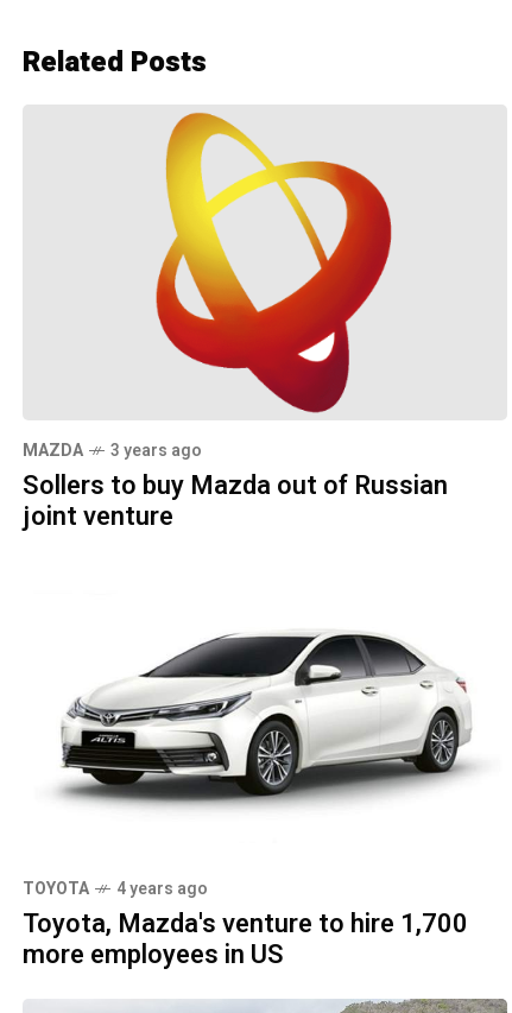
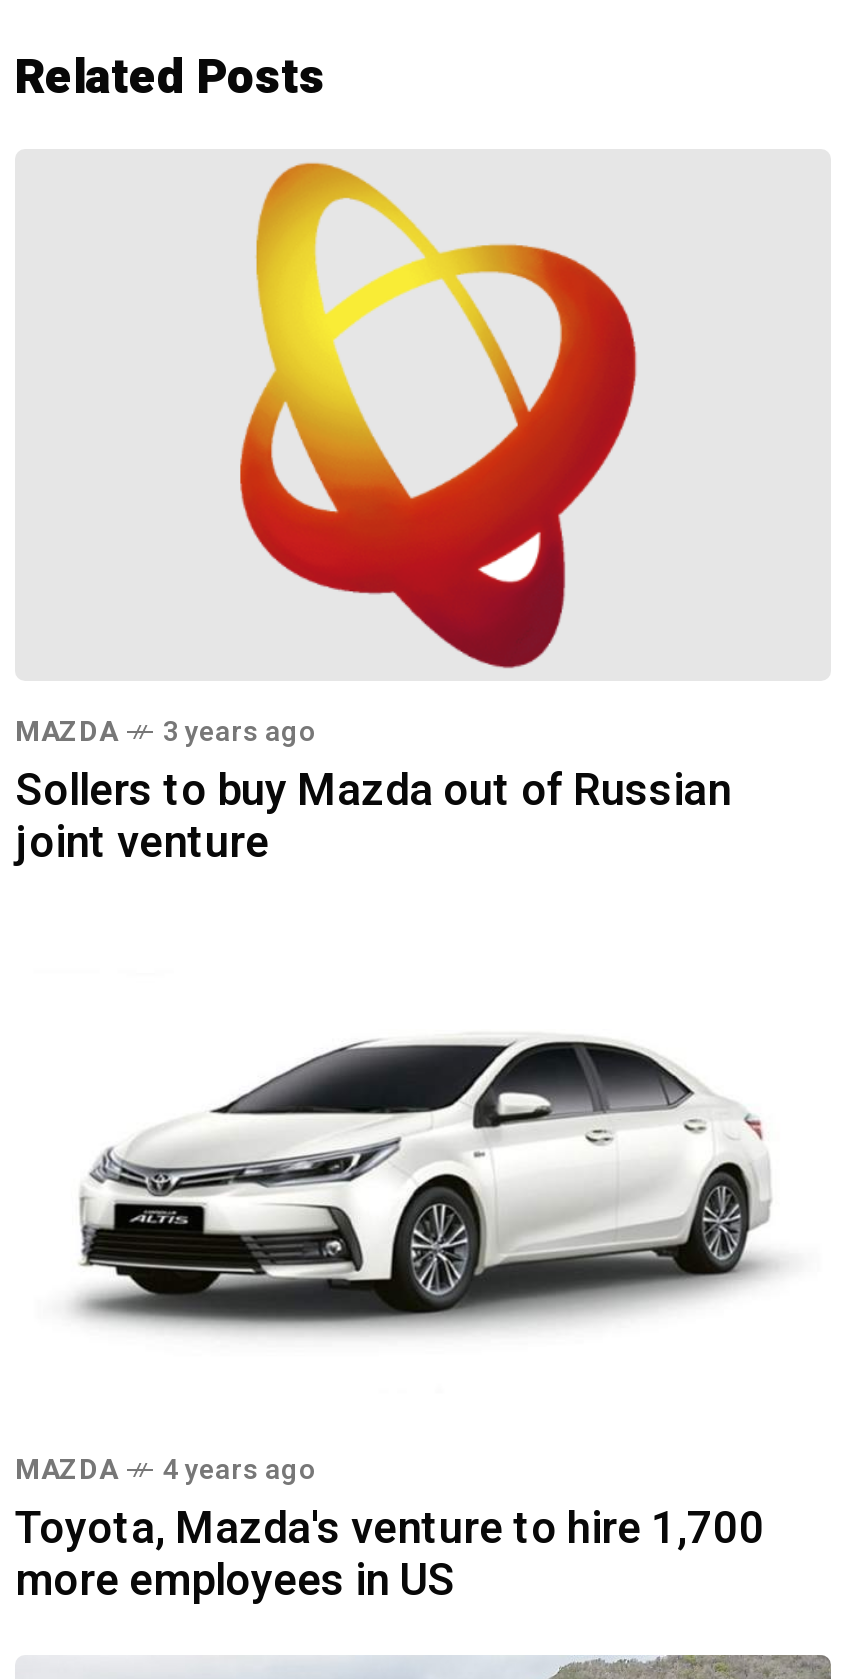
[23,877,89,901] TOYOTA -> [15,1449,117,1491] MAZDA

